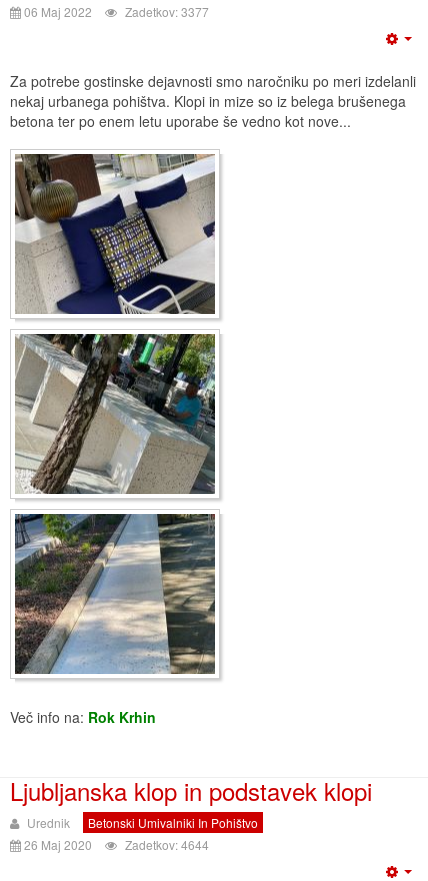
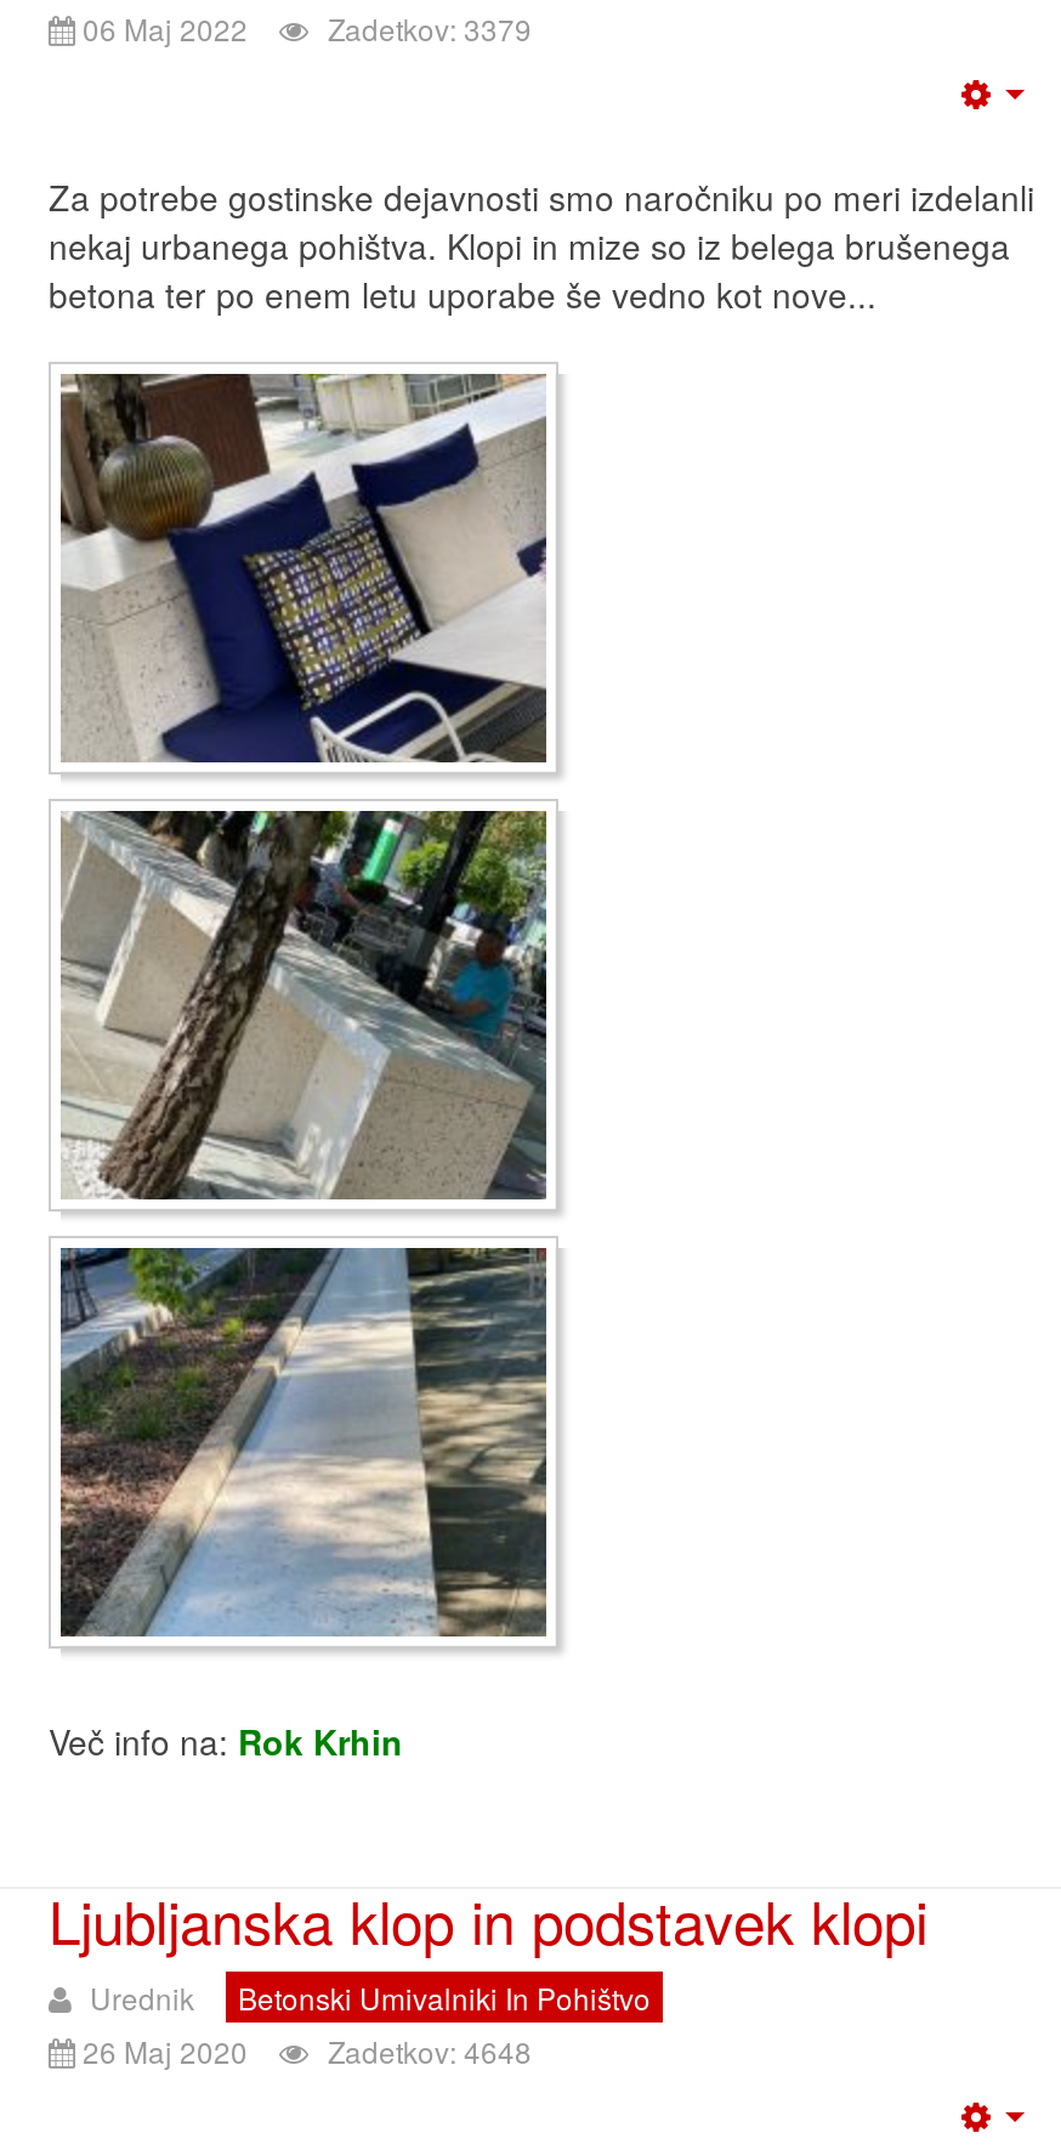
[24,3,209,20] 06 Maj 2022 Zadetkov: 3377 -> [83,7,532,49] 06 Maj 2022 Zadetkov: 3379
[24,836,209,853] 26 Maj 2020 Zadetkov: 4644 -> [83,2030,532,2071] 26 Maj 2020 Zadetkov: 4648

